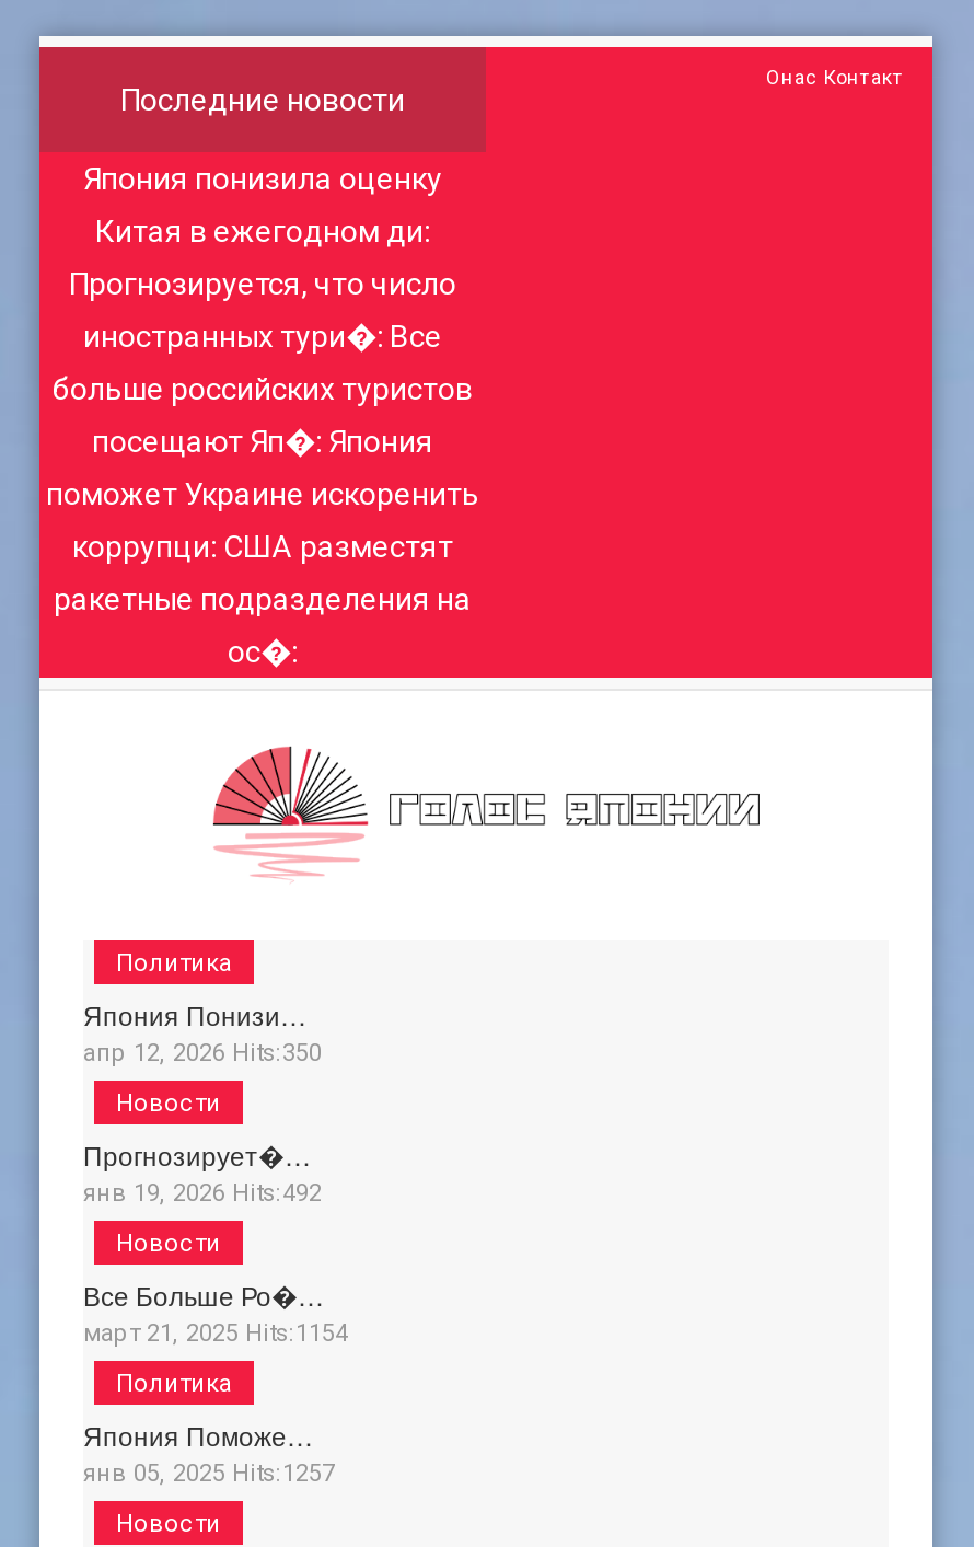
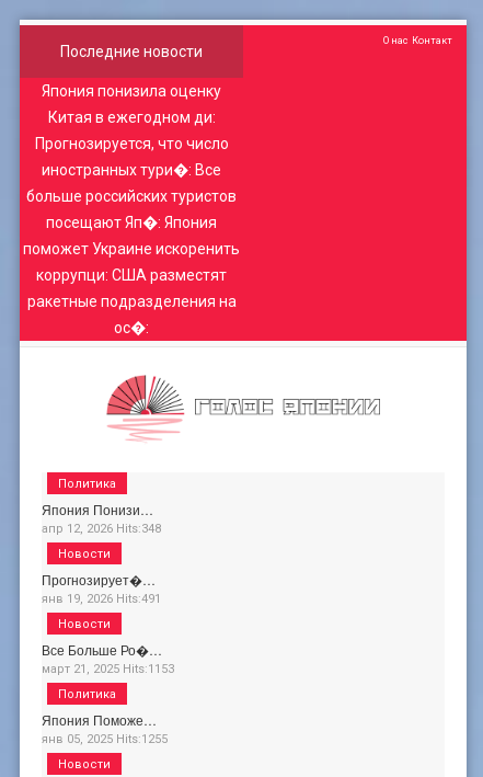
[83,1038,322,1067] апр 12, 2026 Hits:350 -> [42,521,161,536] апр 12, 2026 Hits:348
[83,1178,322,1207] янв 19, 2026 Hits:492 -> [42,591,161,606] янв 19, 2026 Hits:491
[83,1319,348,1347] март 21, 2025 Hits: 1154 -> [42,662,174,676] март 21, 2025 Hits: 1153
[83,1459,335,1487] янв 05, 2025 Hits: 1257 -> [42,732,168,746] янв 05, 2025 Hits: 1255

